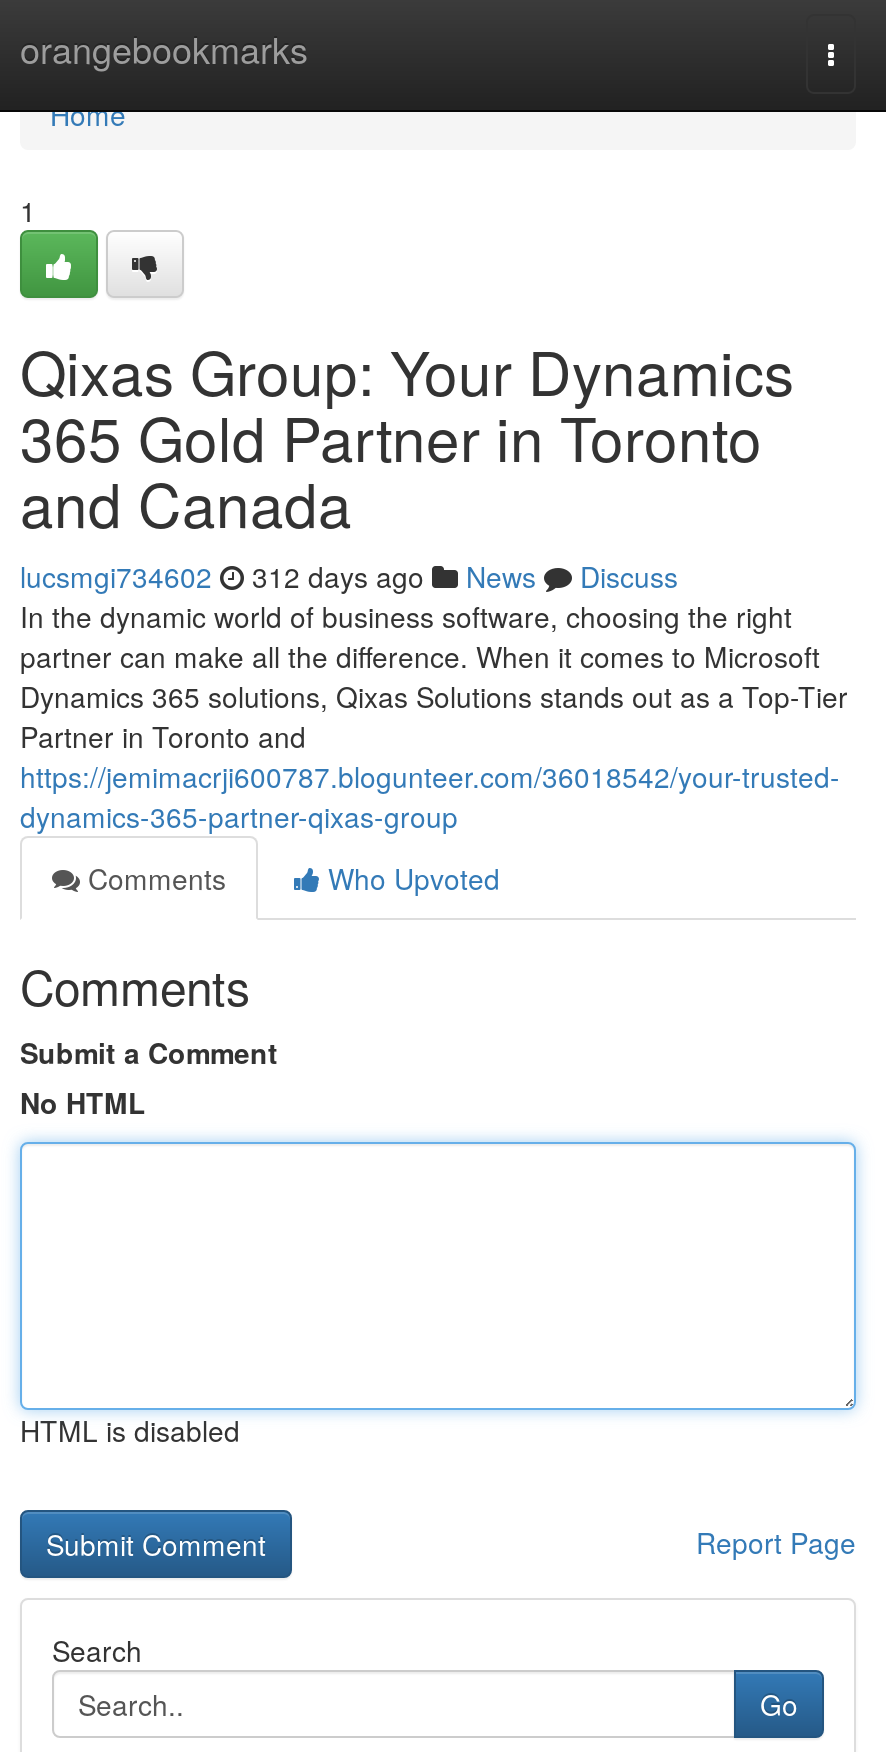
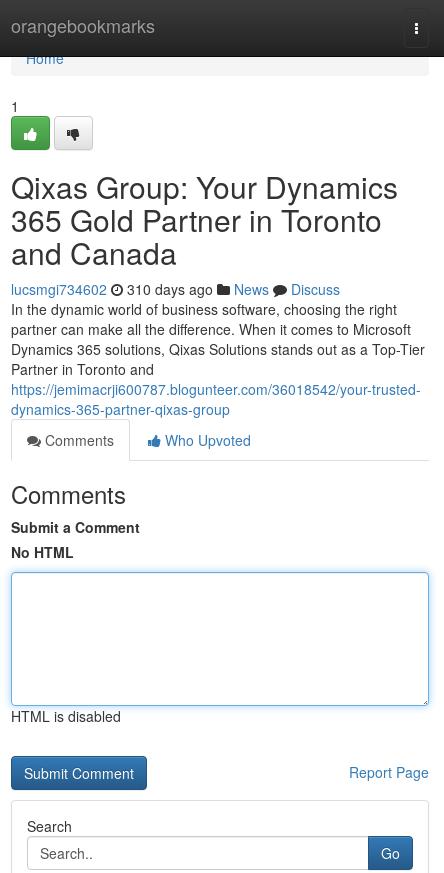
[20,556,678,596] lucsmgi734602 312 days ago News Discuss -> [11,279,340,299] lucsmgi734602 310 days ago News Discuss

